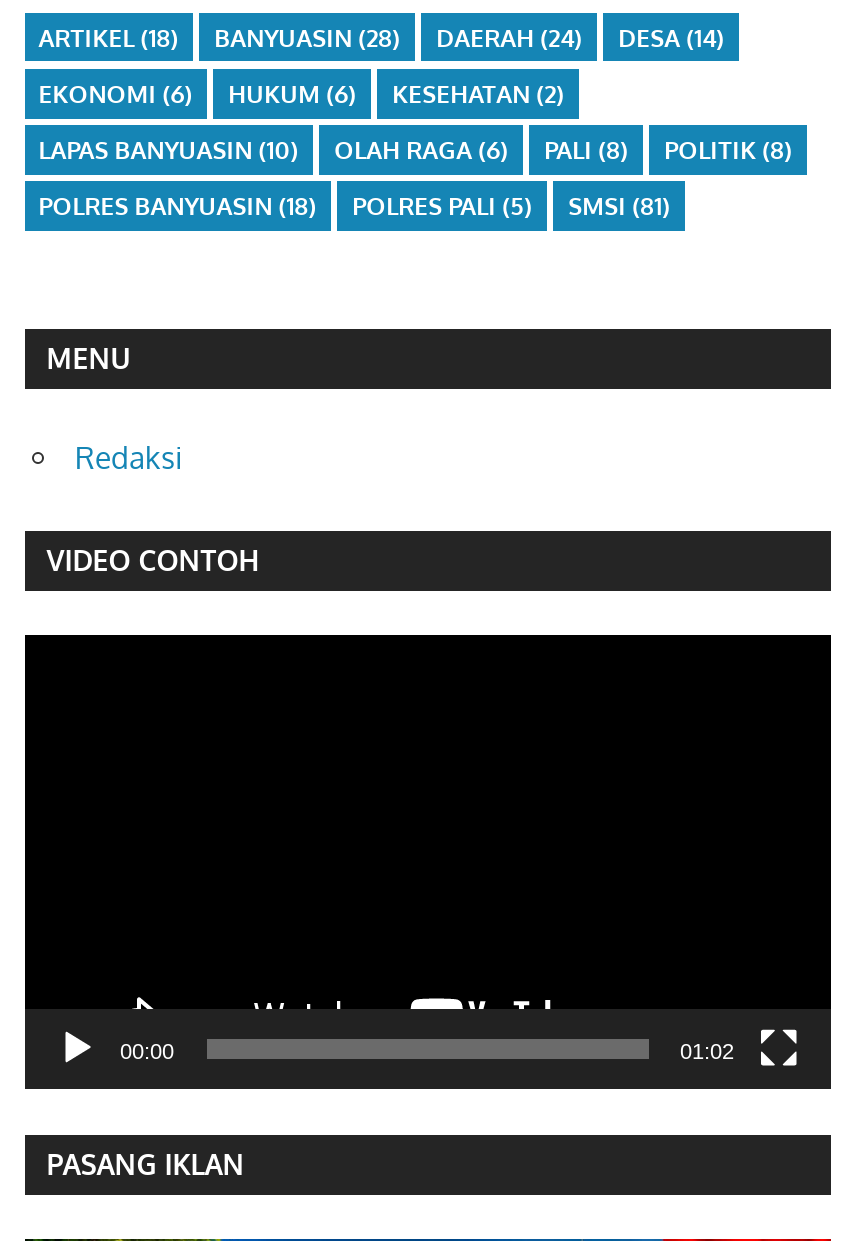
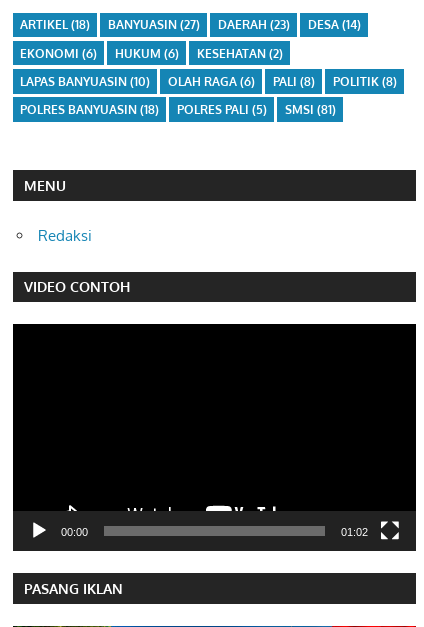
[214,22,400,52] BANYUASIN (28) -> [108,17,200,32] BANYUASIN (27)
[436,22,582,52] DAERAH (24) -> [218,17,290,32] DAERAH (23)

